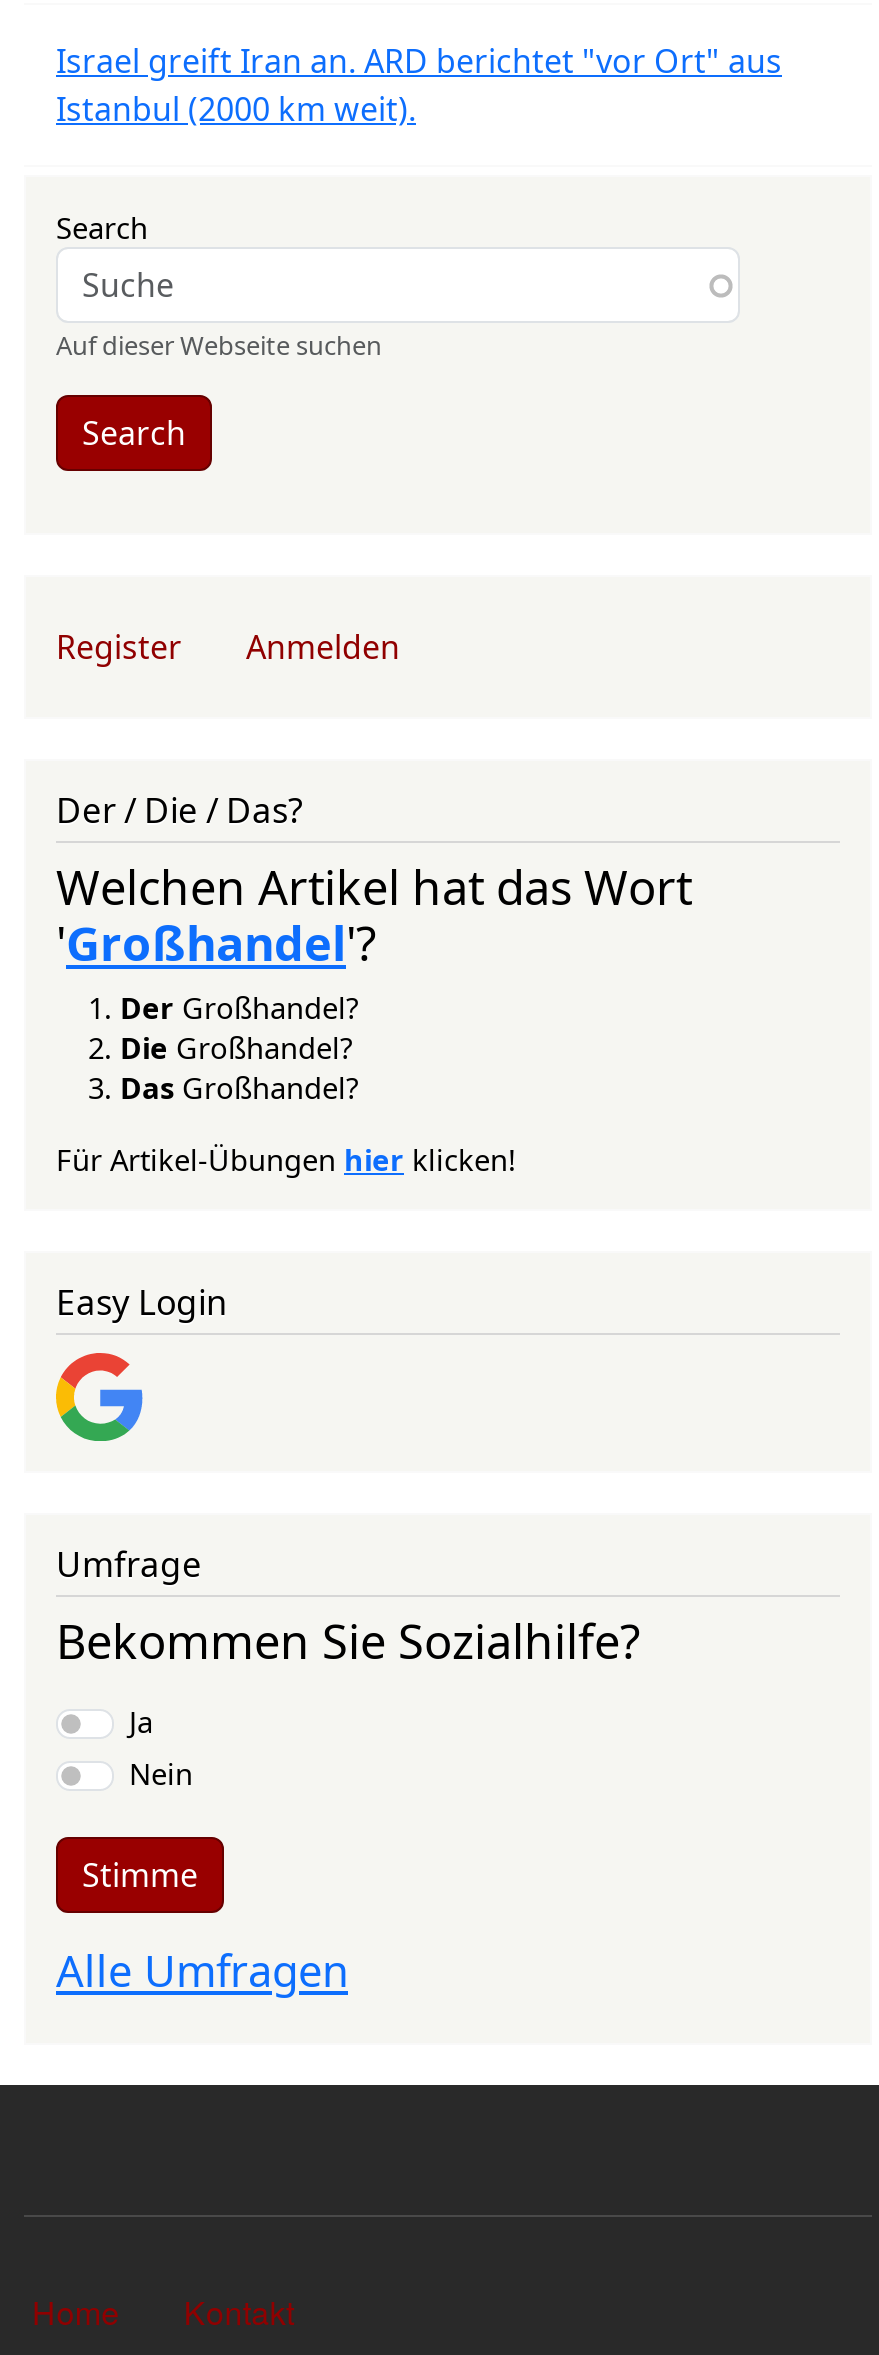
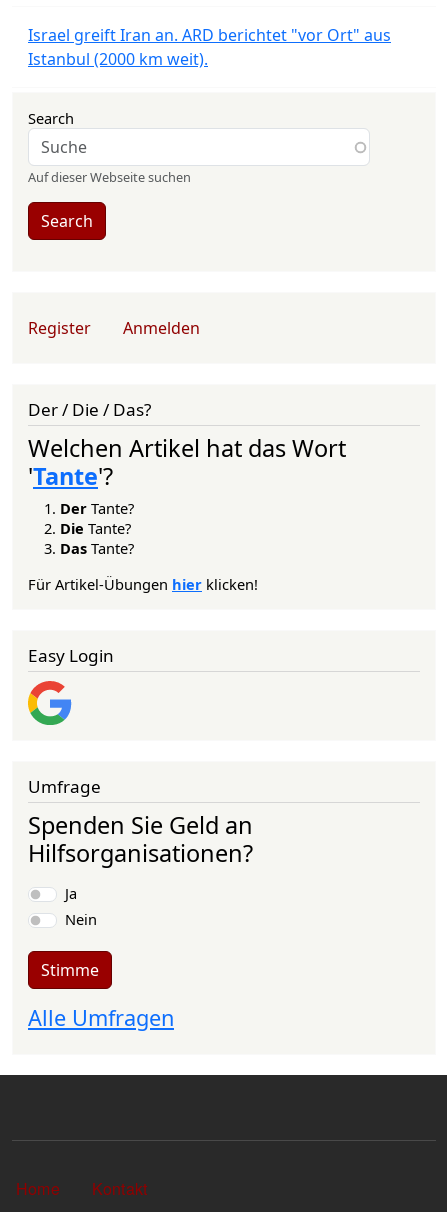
[56,912,376,1108] 'Großhandel'? | Der Großhandel? | Die Großhandel? | Das Großhandel? -> [28,460,134,558] 'Tante'? | Der Tante? | Die Tante? | Das Tante?
[56,1610,640,1674] Bekommen Sie Sozialhilfe? -> [28,809,253,869] Spenden Sie Geld an | Hilfsorganisationen?

